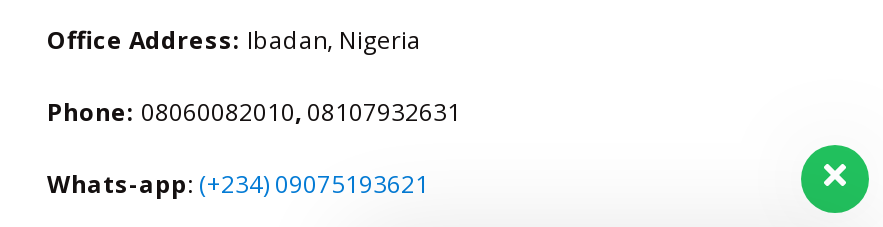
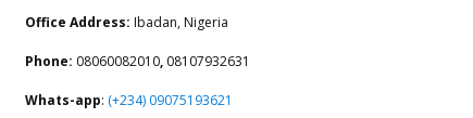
[799,143,871,217] [image] -> none

